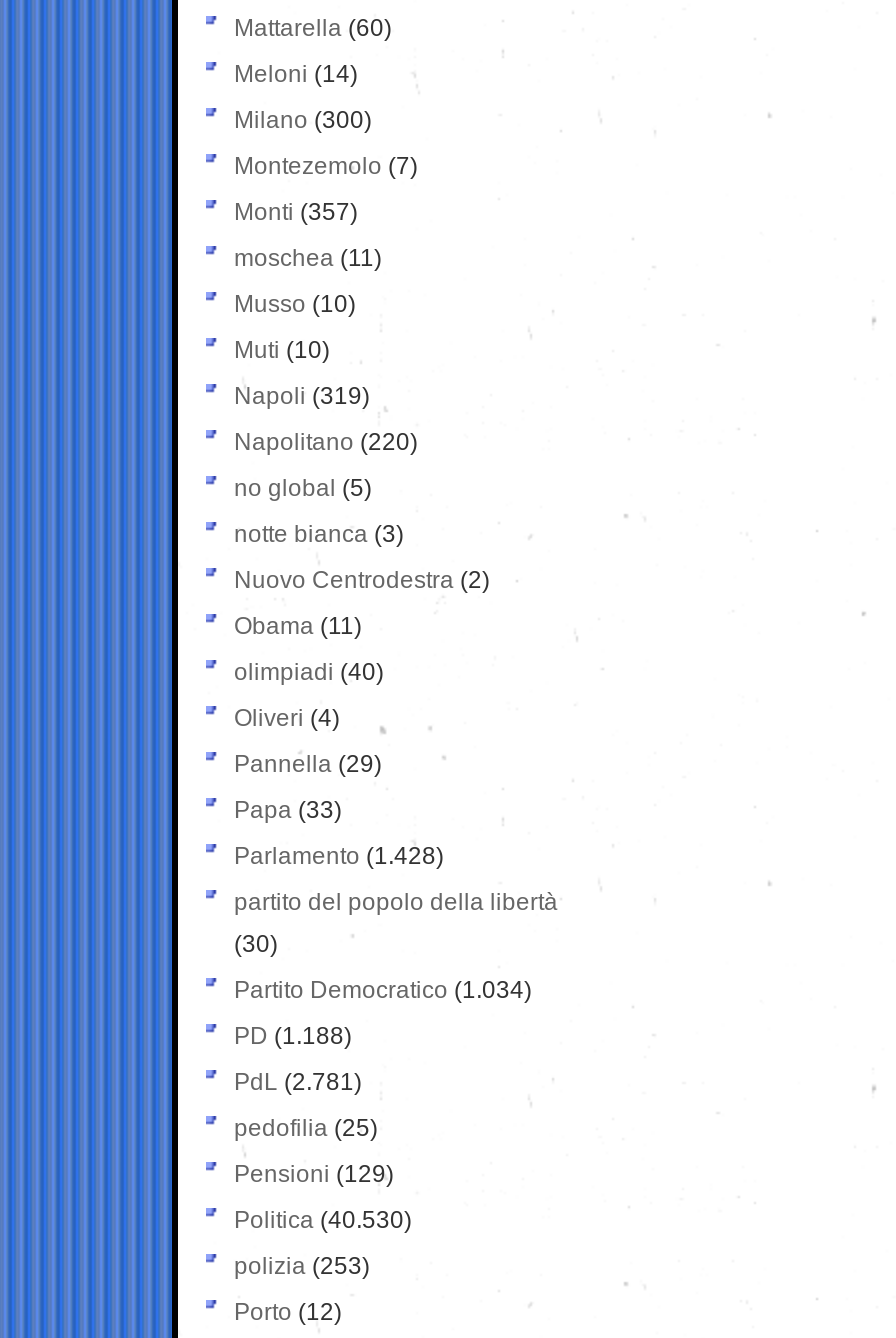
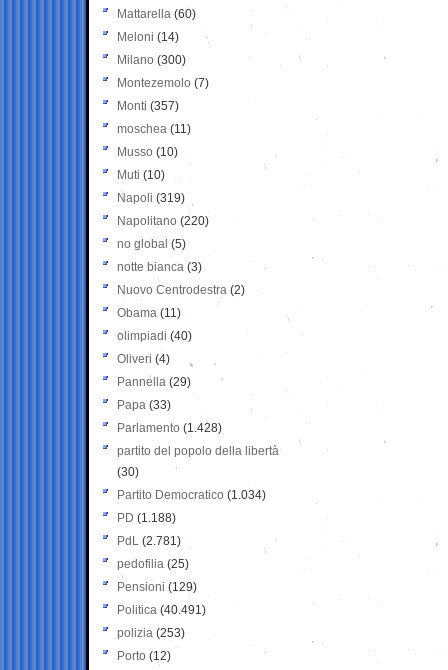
[234,1206,412,1234] Politica (40.530) -> [117,603,206,617] Politica (40.491)

